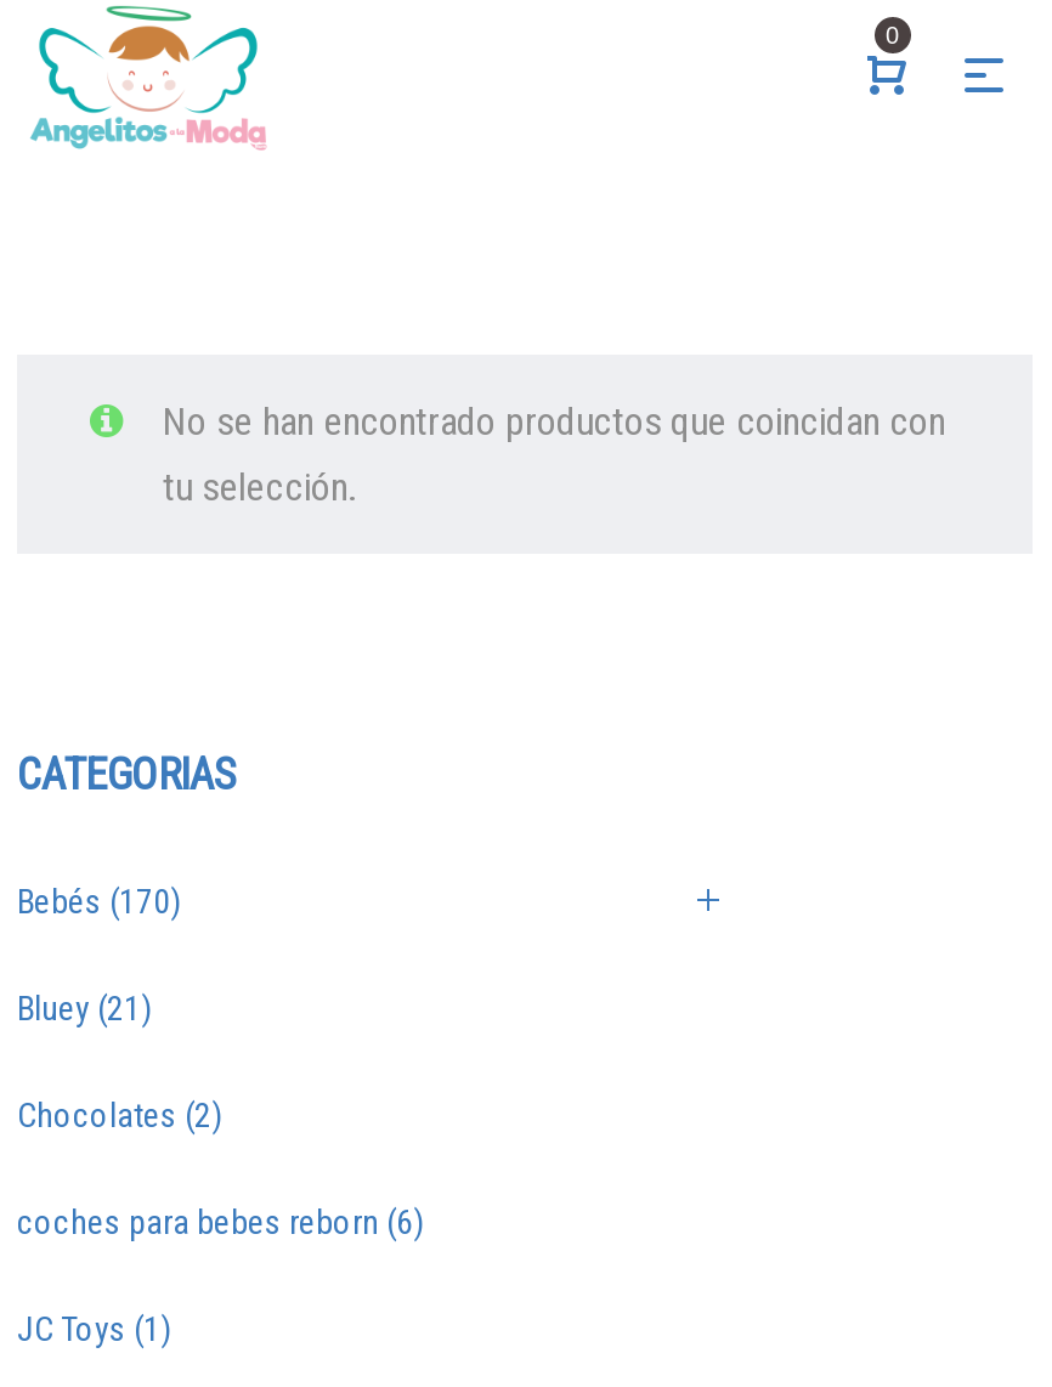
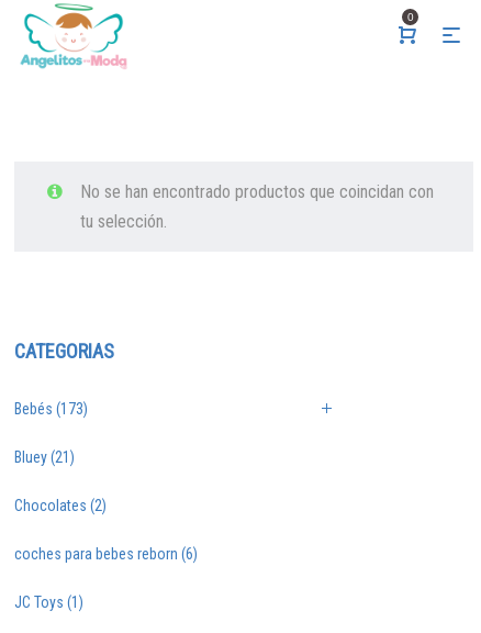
[17,882,180,921] Bebés (170) -> [14,400,88,418] Bebés (173)

